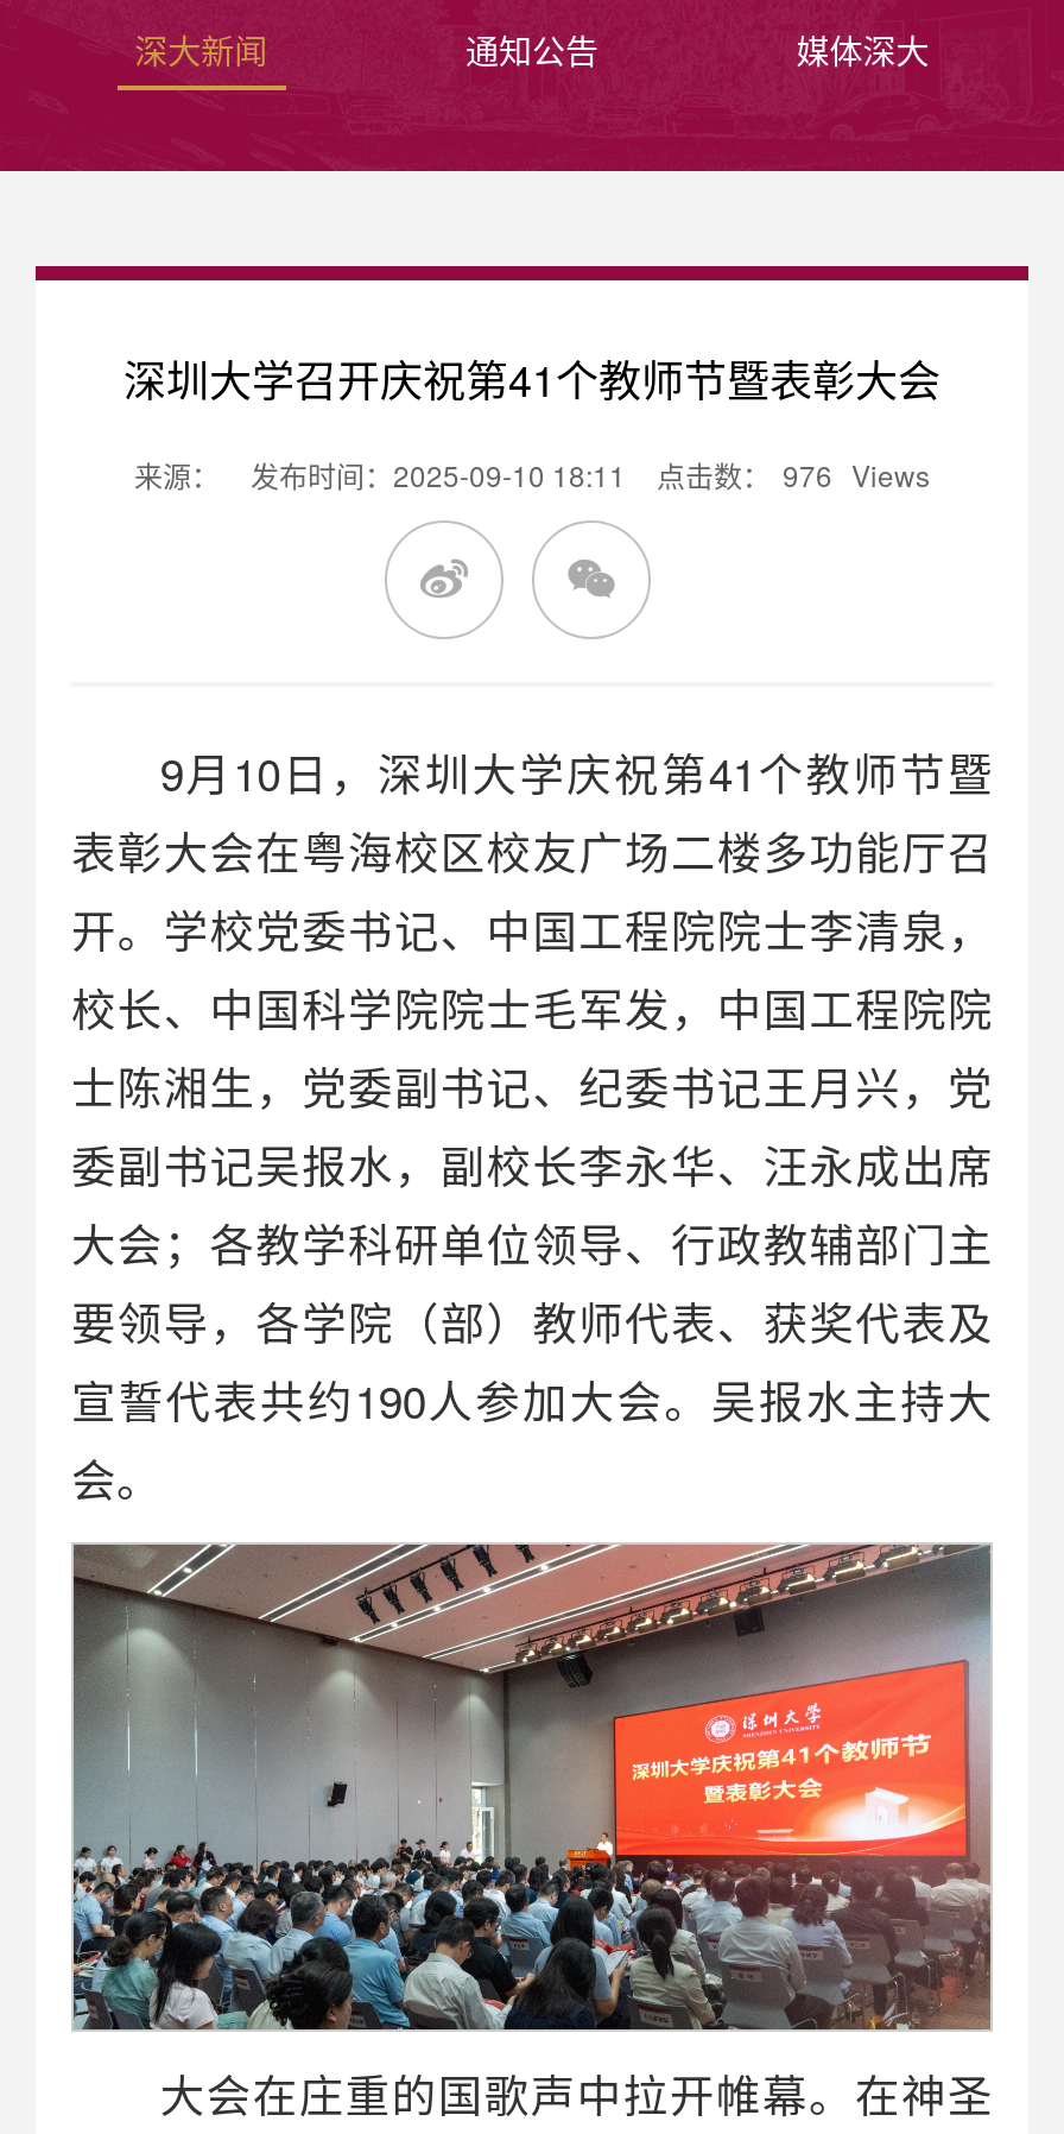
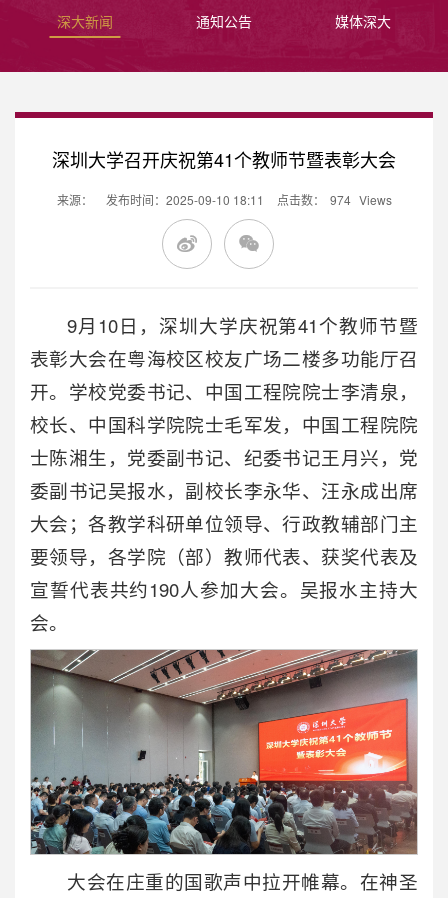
[134,454,930,494] 来源： 发布时间：2025-09-10 18:11 点击数： 976 Views -> [56,191,391,208] 来源： 发布时间：2025-09-10 18:11 点击数： 974 Views

